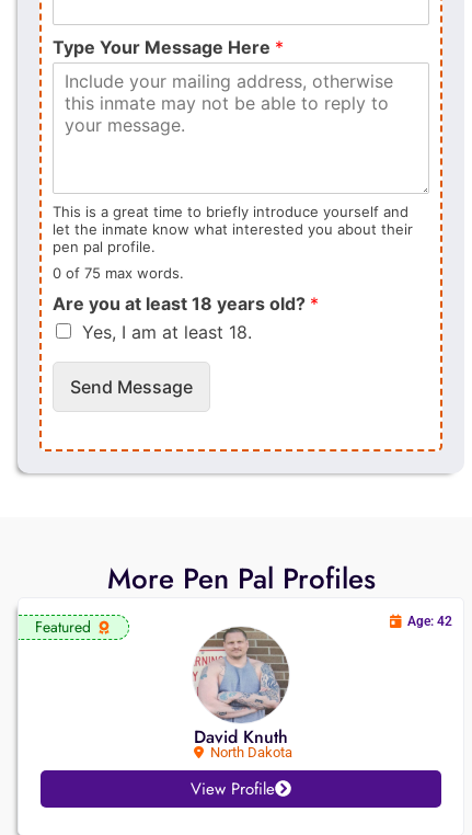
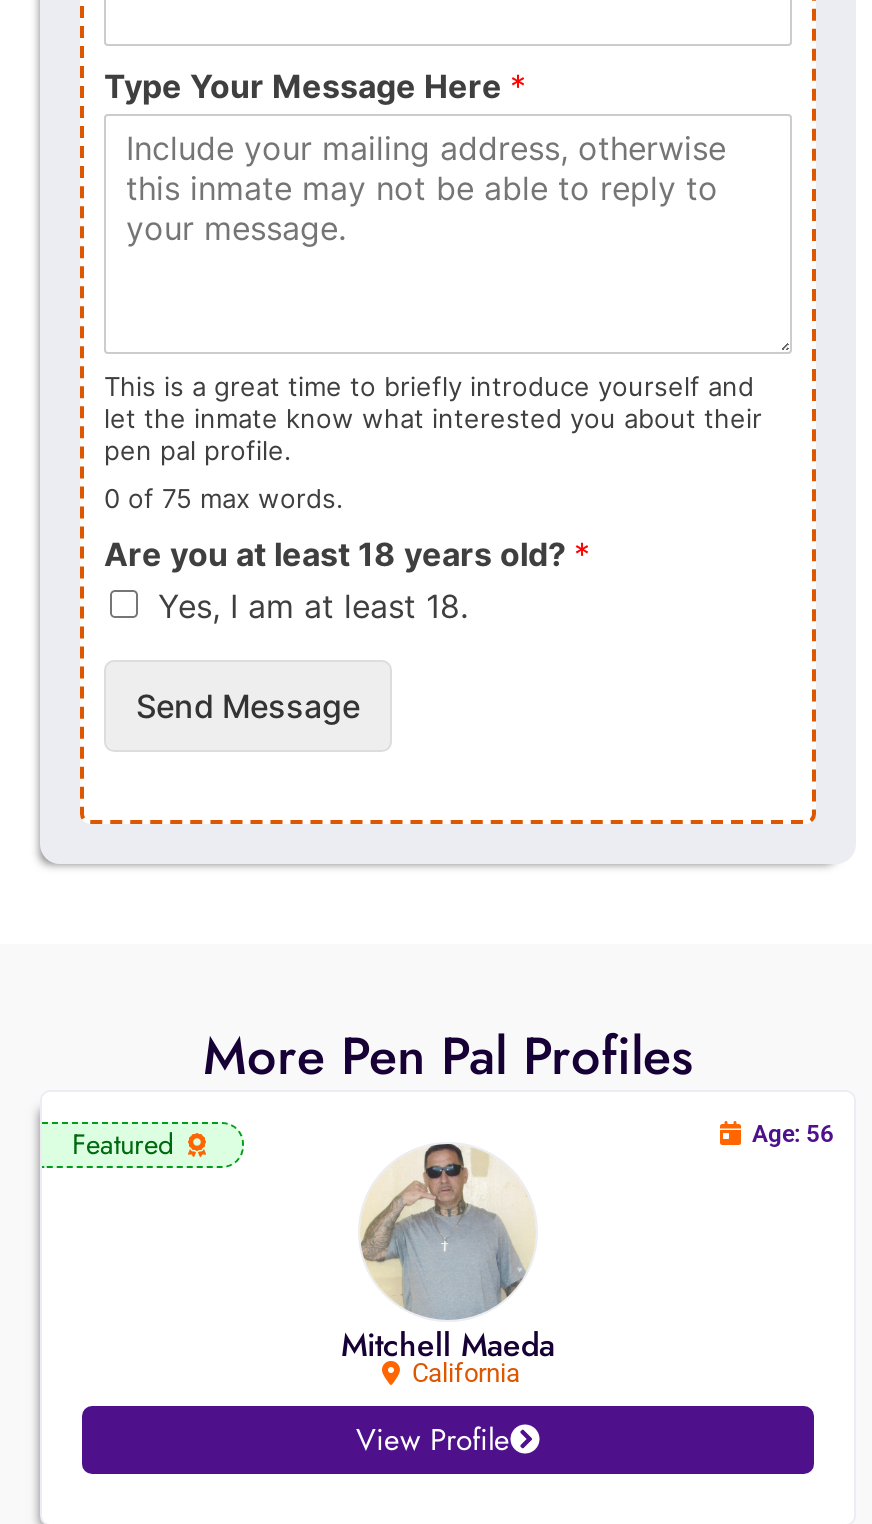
[404,613,452,629] Age: 42 -> [746,1119,834,1147] Age: 56
[193,627,292,760] [image] | David Knuth | North Dakota -> [341,1146,555,1387] [image] | Mitchell Maeda | California

